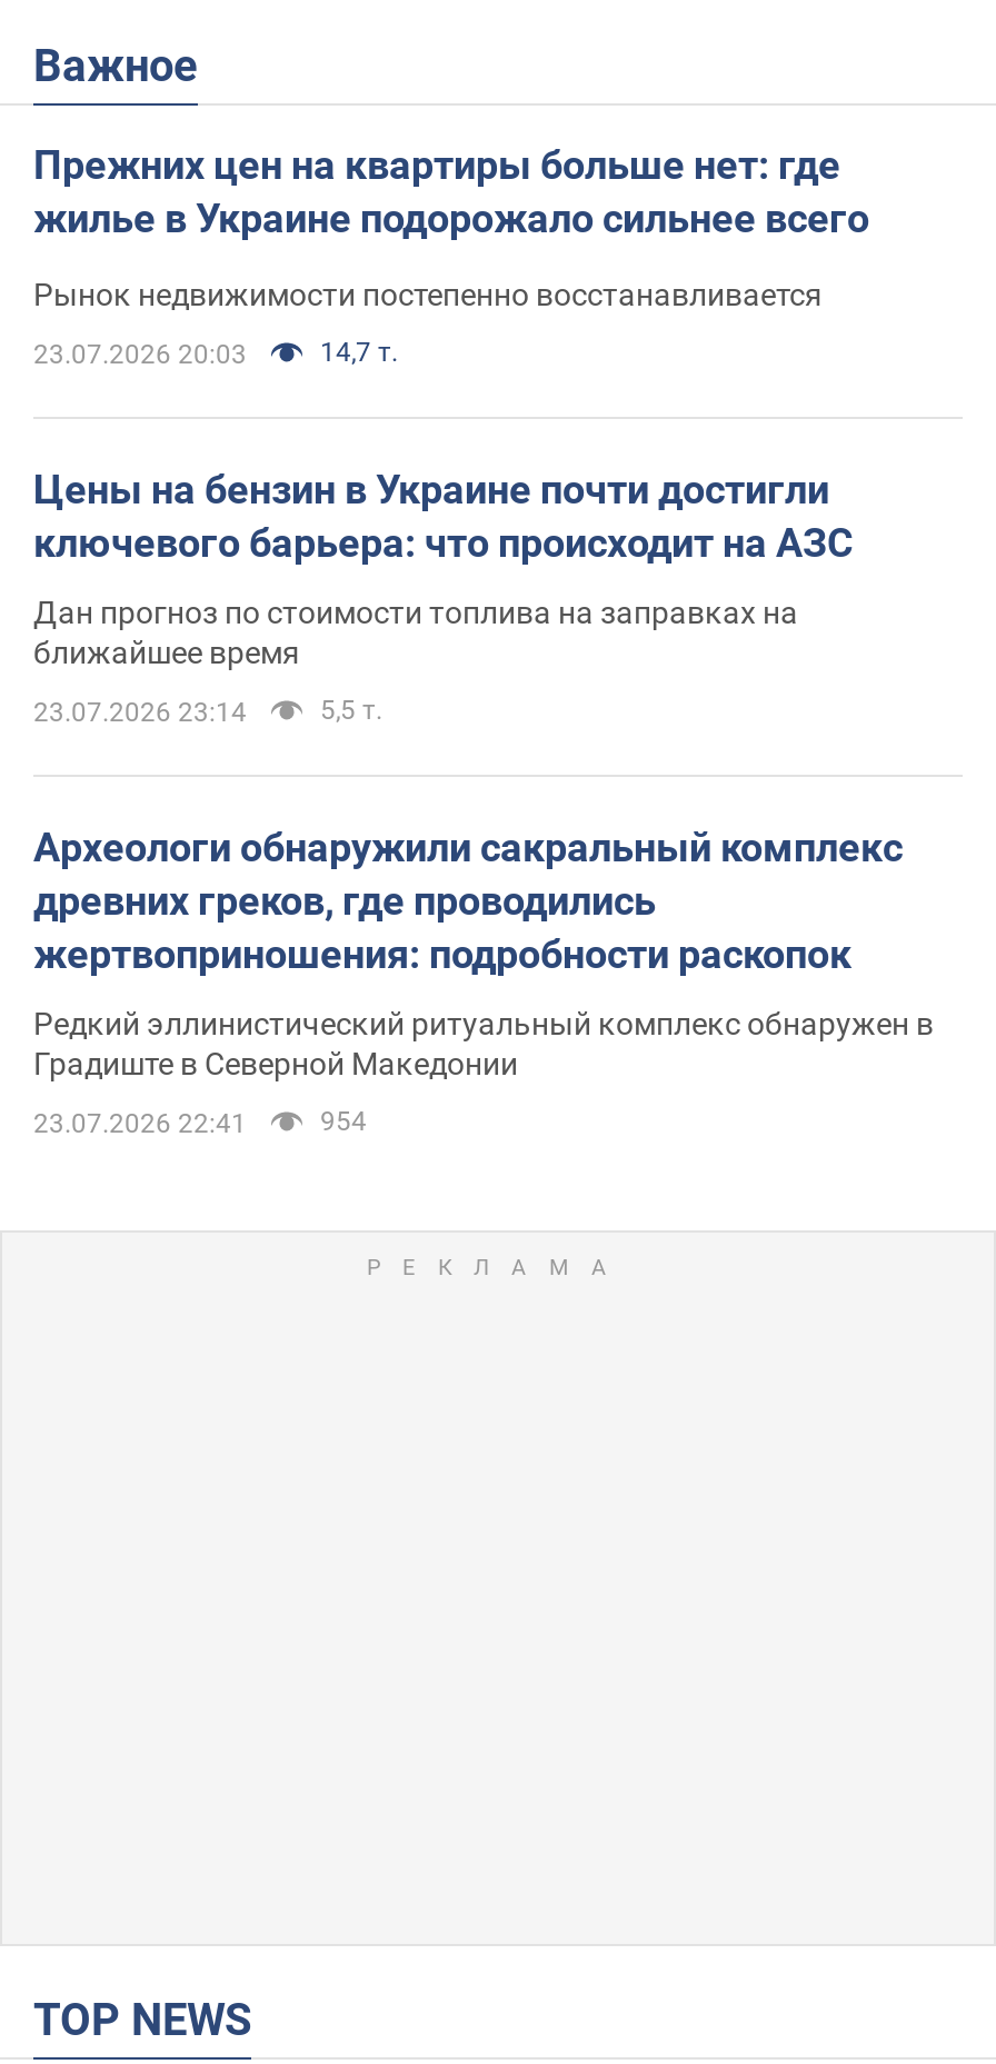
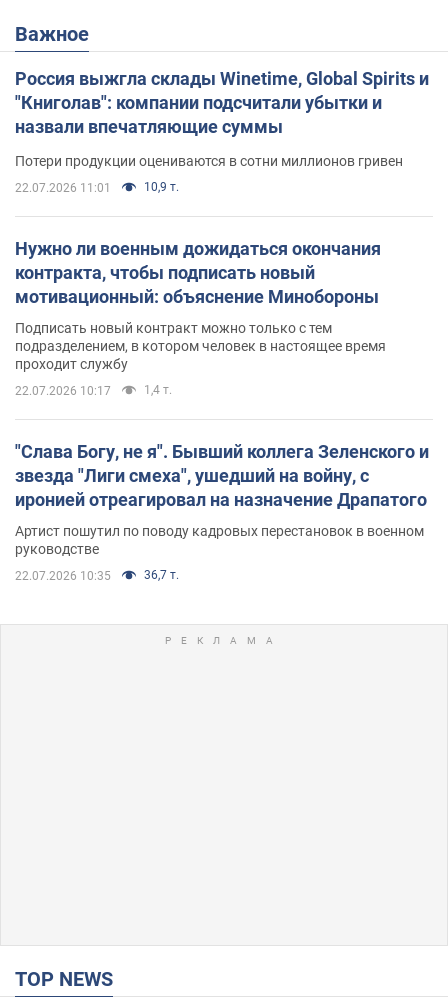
[33,140,869,241] Прежних цен на квартиры больше нет: где | жилье в Украине подорожало сильнее всего -> [15,68,429,137] Россия выжгла склады Winetime, Global Spirits и | "Книголав": компании подсчитали убытки и | назвали впечатляющие суммы
[33,276,823,312] Рынок недвижимости постепенно восстанавливается -> [15,153,403,169] Потери продукции оцениваются в сотни миллионов гривен
[33,336,398,369] 23.07.2026 20:03 | 14,7 т. -> [15,180,179,195] 22.07.2026 11:01 | 10,9 т.
[33,465,854,565] Цены на бензин в Украине почти достигли | ключевого барьера: что происходит на АЗС -> [15,238,381,307] Нужно ли военным дожидаться окончания | контракта, чтобы подписать новый | мотивационный: объяснение Минобороны
[33,594,798,670] Дан прогноз по стоимости топлива на заправках на | ближайшее время -> [15,320,386,372] Подписать новый контракт можно только с тем | подразделением, в котором человек в настоящее время | проходит службу
[33,694,382,727] 23.07.2026 23:14 | 5,5 т. -> [15,383,172,398] 22.07.2026 10:17 | 1,4 т.
[33,823,903,976] Археологи обнаружили сакральный комплекс | древних греков, где проводились | жертвоприношения: подробности раскопок -> [15,441,429,510] "Слава Богу, не я". Бывший коллега Зеленского и | звезда "Лиги смеха", ушедший на войну, с | иронией отреагировал на назначение Драпатого
[33,1005,934,1081] Редкий эллинистический ритуальный комплекс обнаружен в | Градиште в Северной Македонии -> [15,523,424,557] Артист пошутил по поводу кадровых перестановок в военном | руководстве
[33,1105,367,1139] 23.07.2026 22:41 | 954 -> [15,568,179,583] 22.07.2026 10:35 | 36,7 т.

